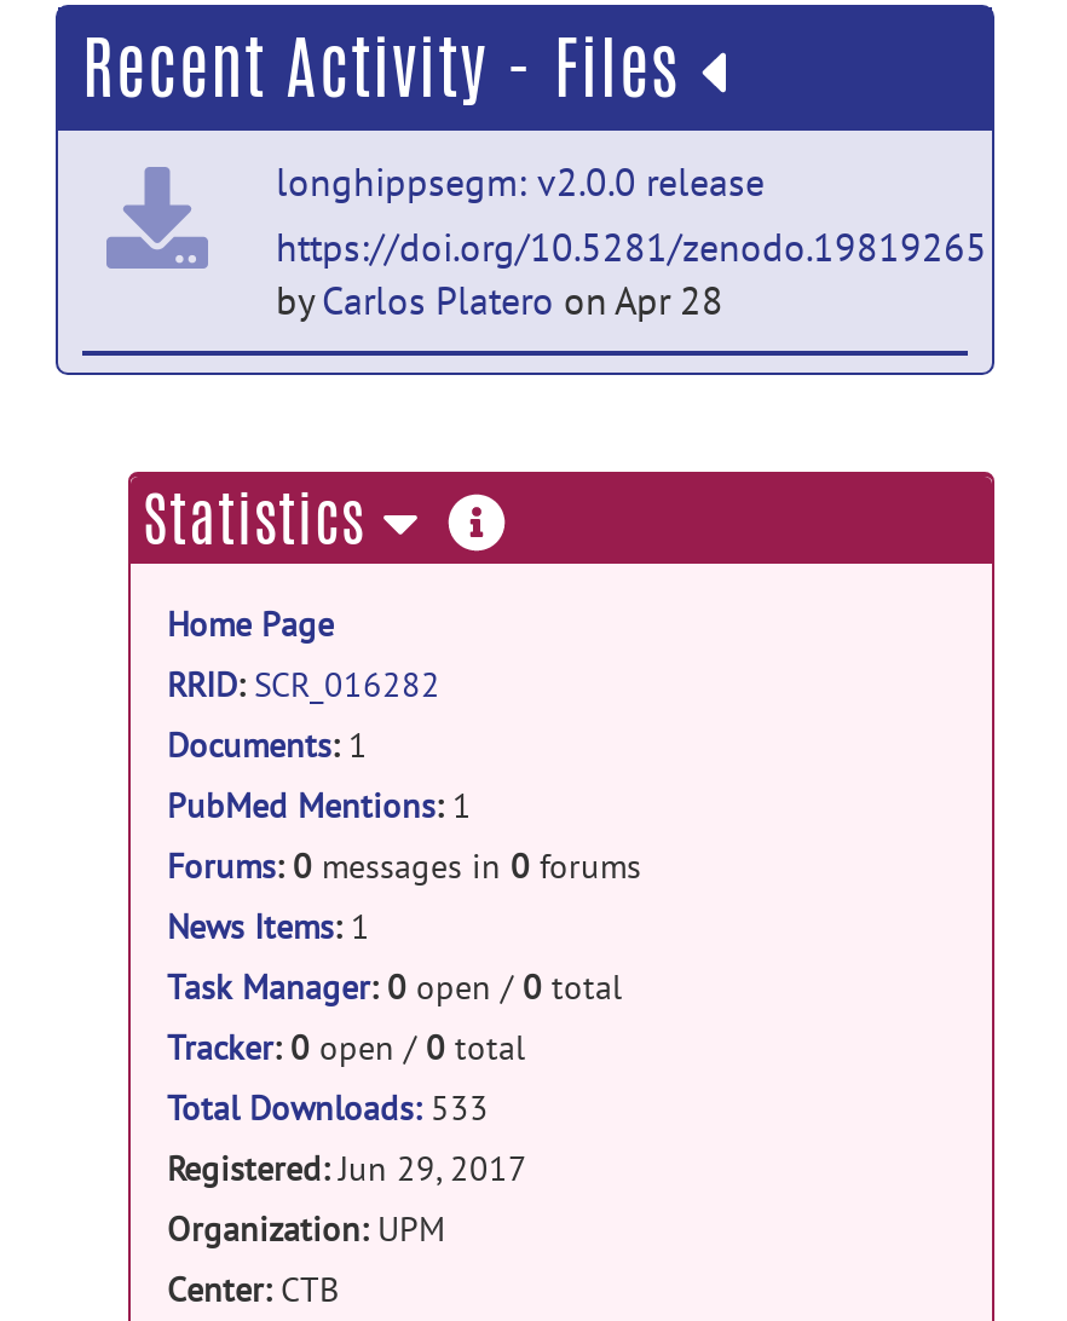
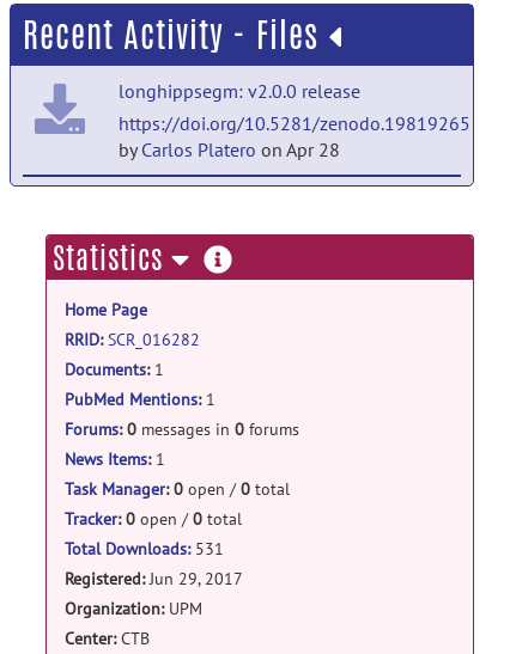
[167,1085,489,1129] Total Downloads: 533 -> [65,537,224,559] Total Downloads: 531

